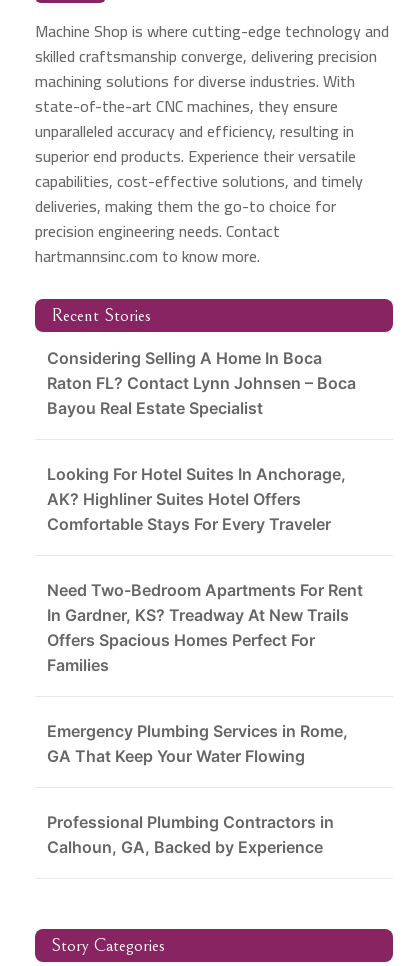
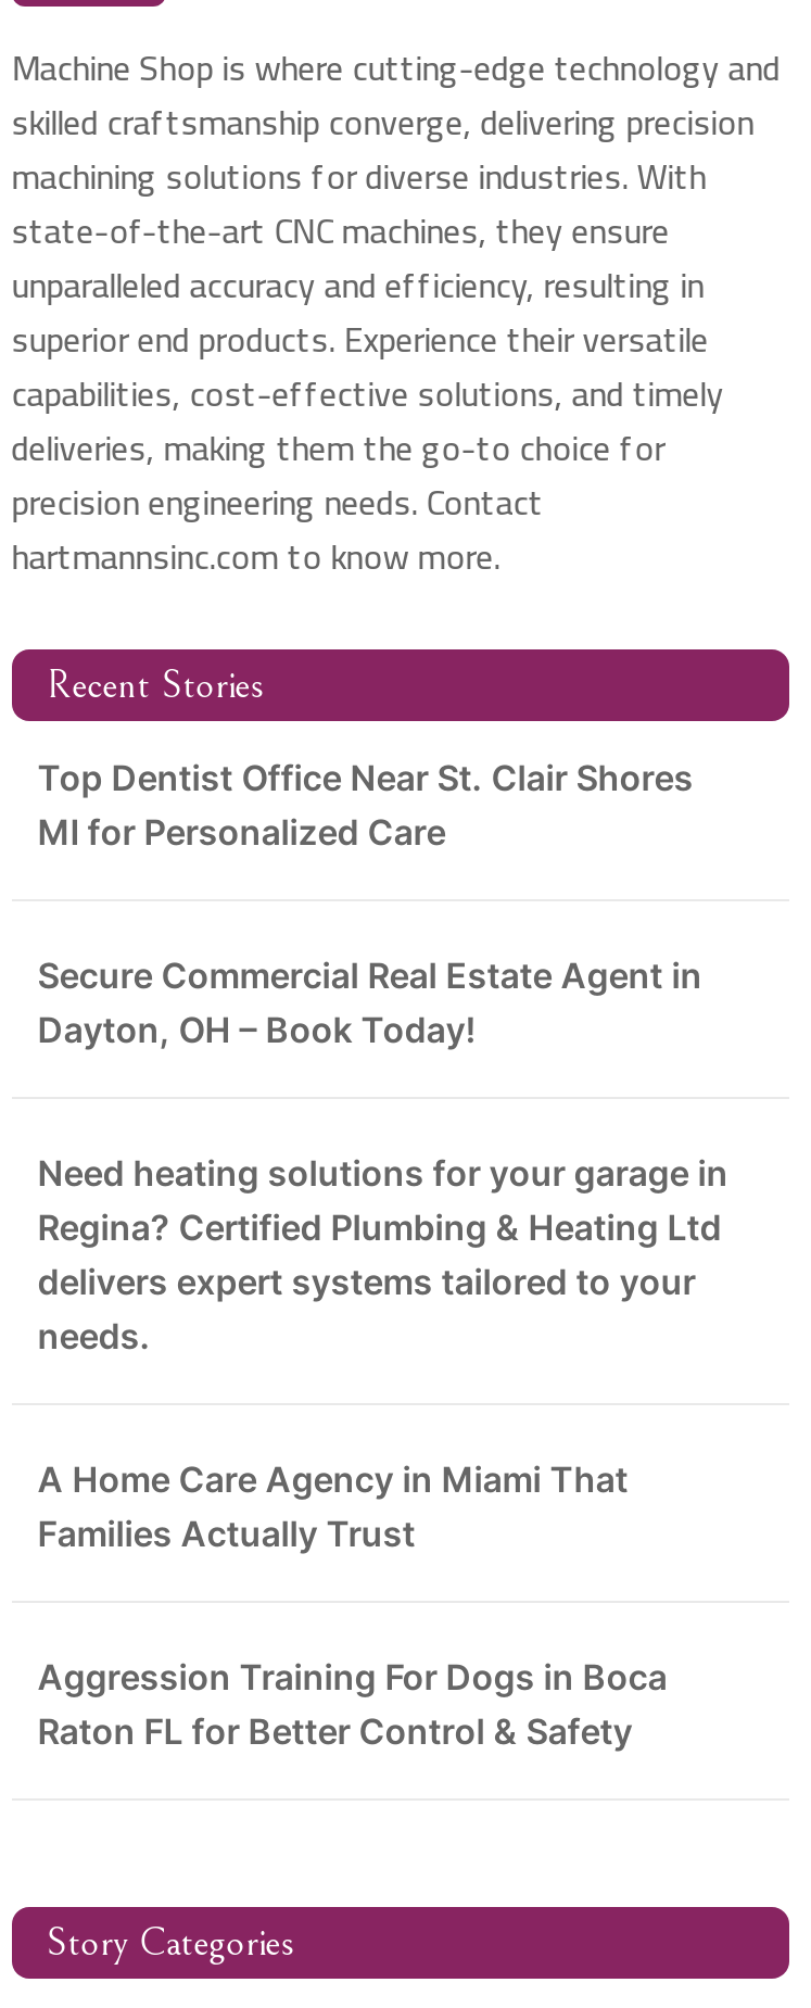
[47,348,356,418] Considering Selling A Home In Boca | Raton FL? Contact Lynn Johnsen – Boca | Bayou Real Estate Specialist -> [38,757,693,854] Top Dentist Office Near St. Clair Shores | MI for Personalized Care
[47,464,346,534] Looking For Hotel Suites In Anchorage, | AK? Highliner Suites Hotel Offers | Comfortable Stays For Every Traveler -> [38,954,702,1052] Secure Commercial Real Estate Agent in | Dayton, OH – Book Today!
[47,580,363,675] Need Two-Bedroom Apartments For Rent | In Gardner, KS? Treadway At New Trails | Offers Spacious Homes Perfect For | Families -> [38,1152,728,1358] Need heating solutions for your garage in | Regina? Certified Plumbing & Heating Ltd | delivers expert systems tailored to your | needs.
[47,721,348,766] Emergency Plumbing Services in Rome, | GA That Keep Your Water Flowing -> [38,1458,628,1556] A Home Care Agency in Miami That | Families Actually Trust
[47,812,334,857] Professional Plumbing Contractors in | Calhoun, GA, Backed by Experience -> [38,1656,667,1754] Aggression Training For Dogs in Boca | Raton FL for Better Control & Safety

